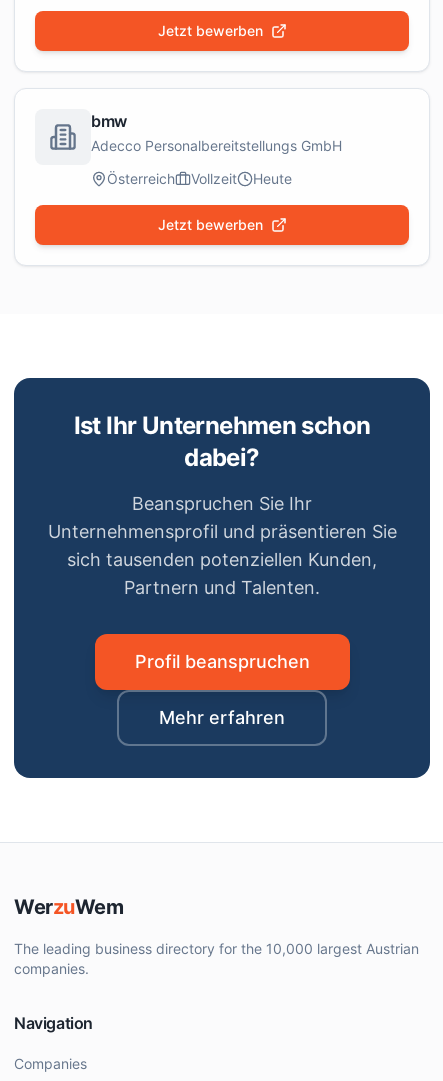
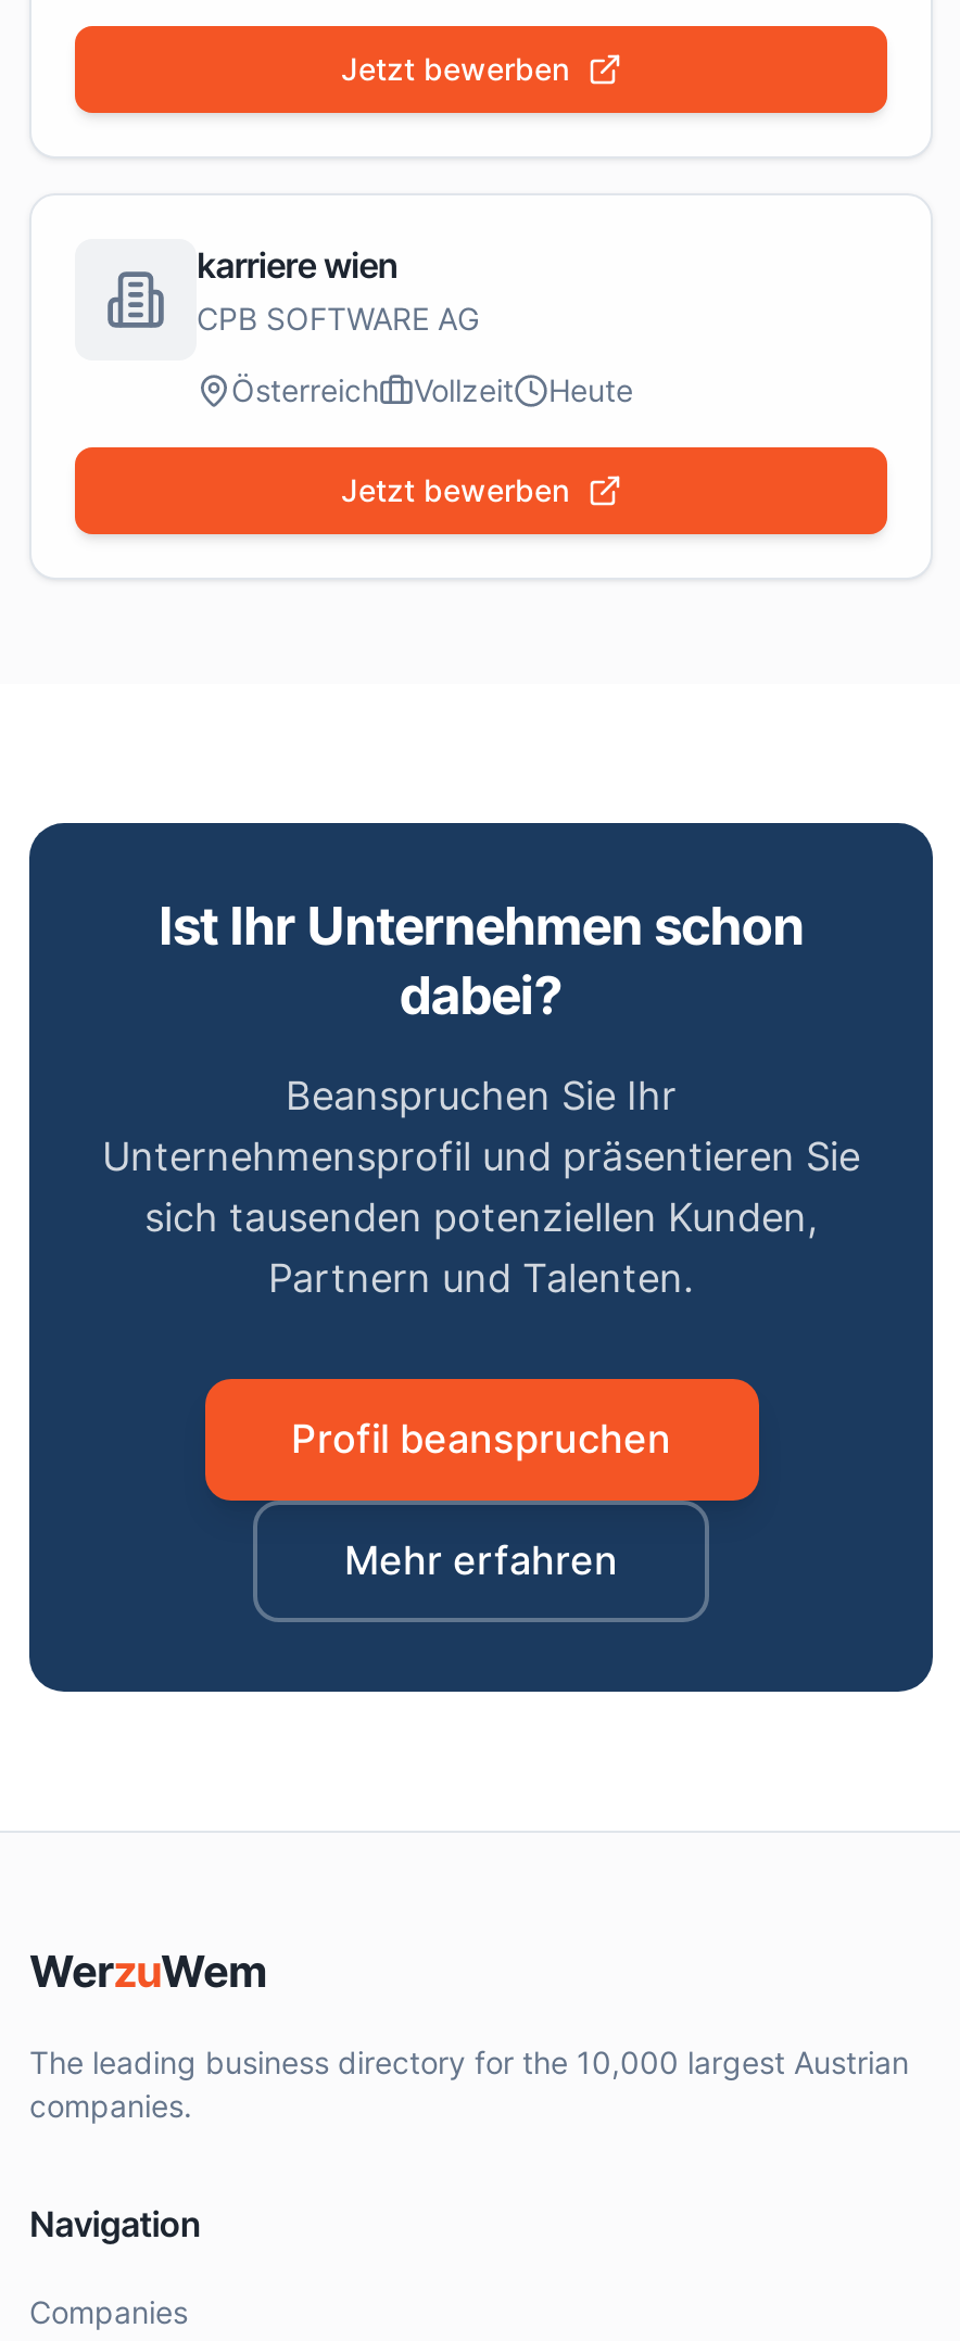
[91,111,342,154] bmw | Adecco Personalbereitstellungs GmbH -> [197,243,479,337] karriere wien | CPB SOFTWARE AG

